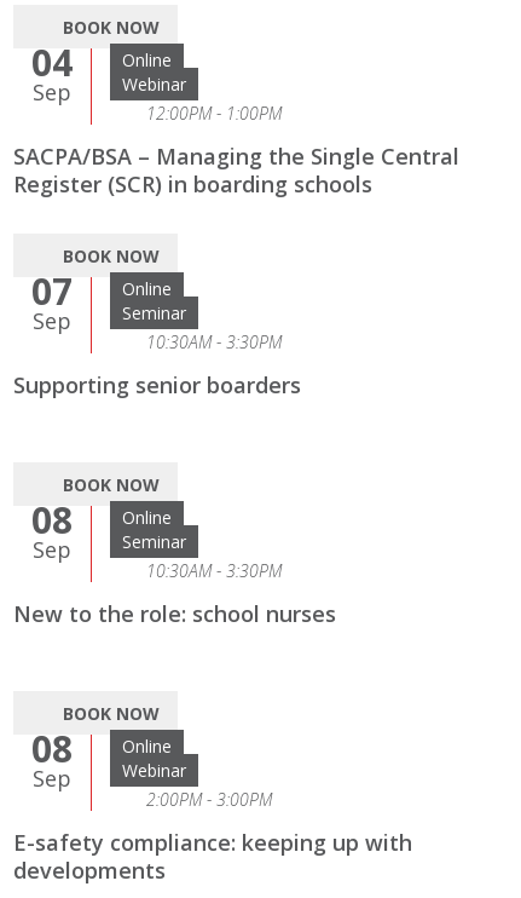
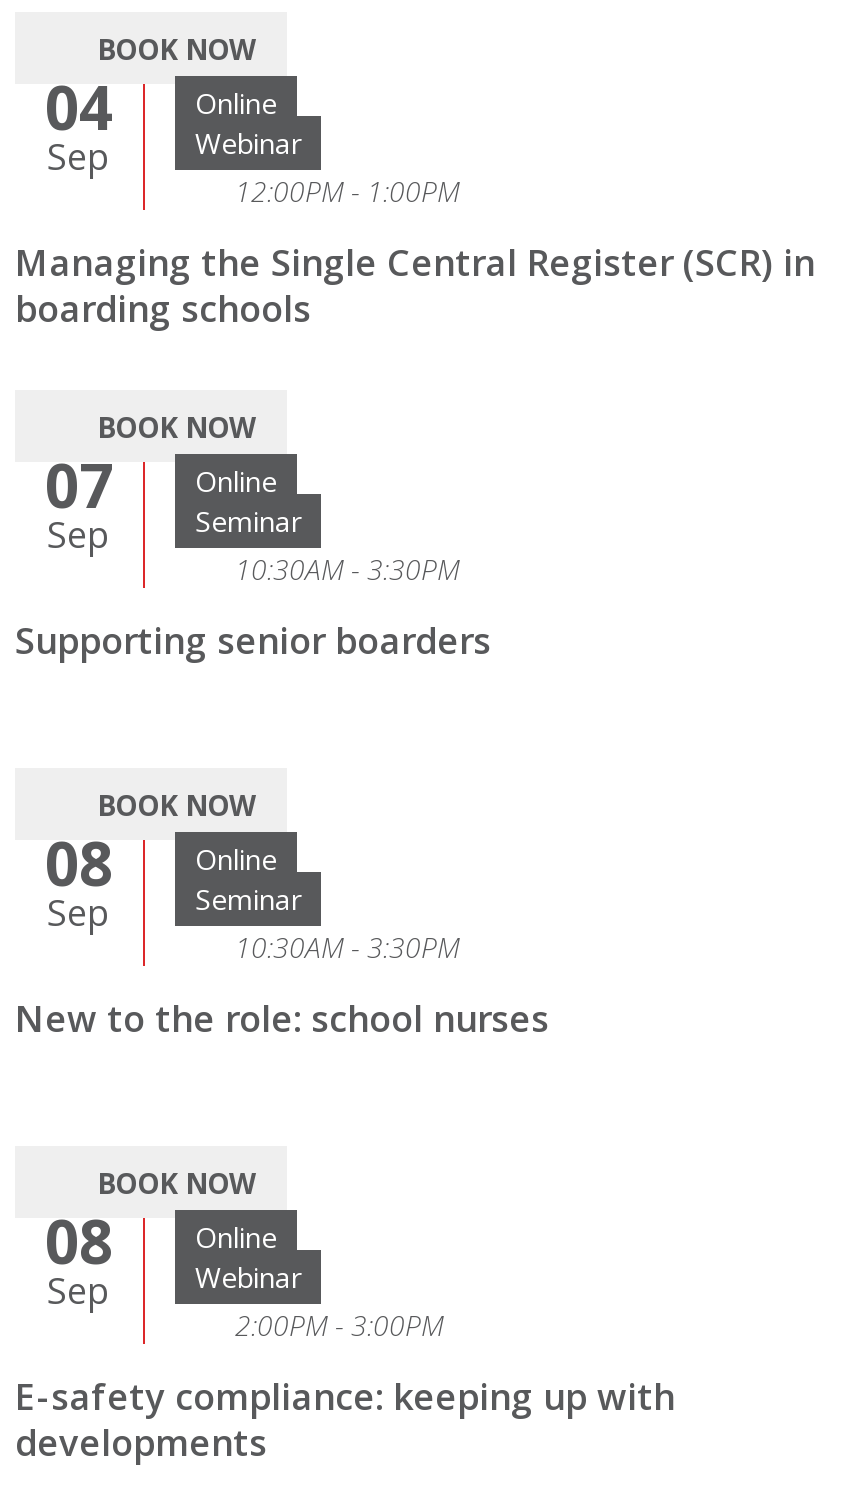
[13,142,459,198] SACPA/BSA – Managing the Single Central | Register (SCR) in boarding schools -> [15,238,815,332] Managing the Single Central Register (SCR) in | boarding schools

